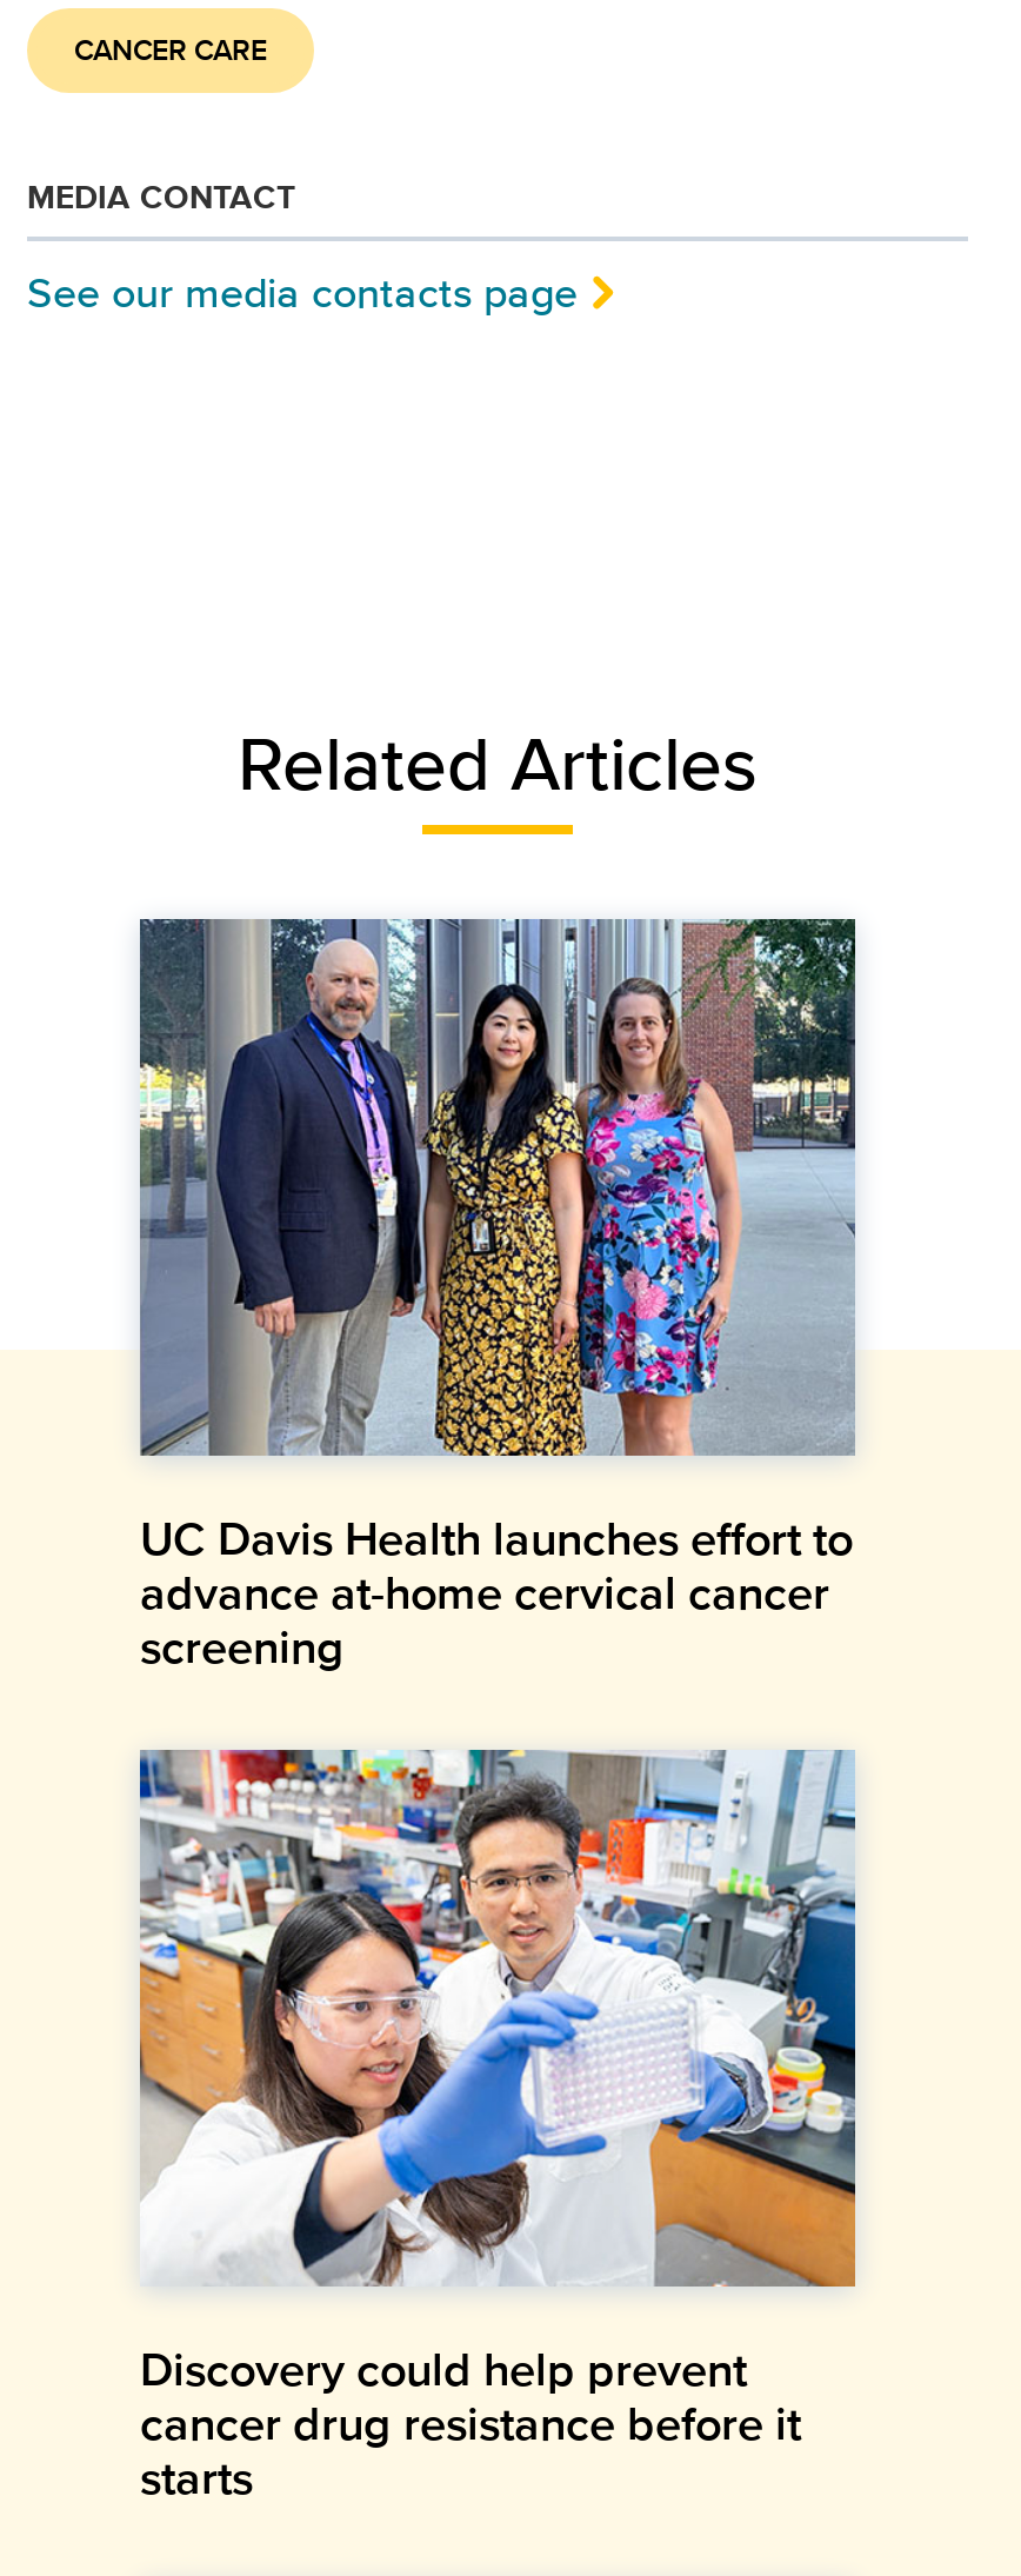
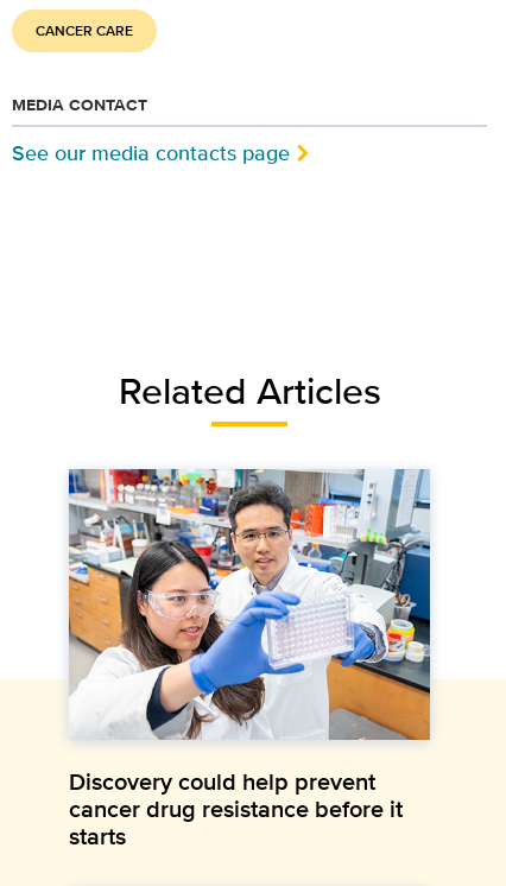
[138,917,857,1682] [image] | UC Davis Health launches effort to | advance at-home cervical cancer | screening -> none

